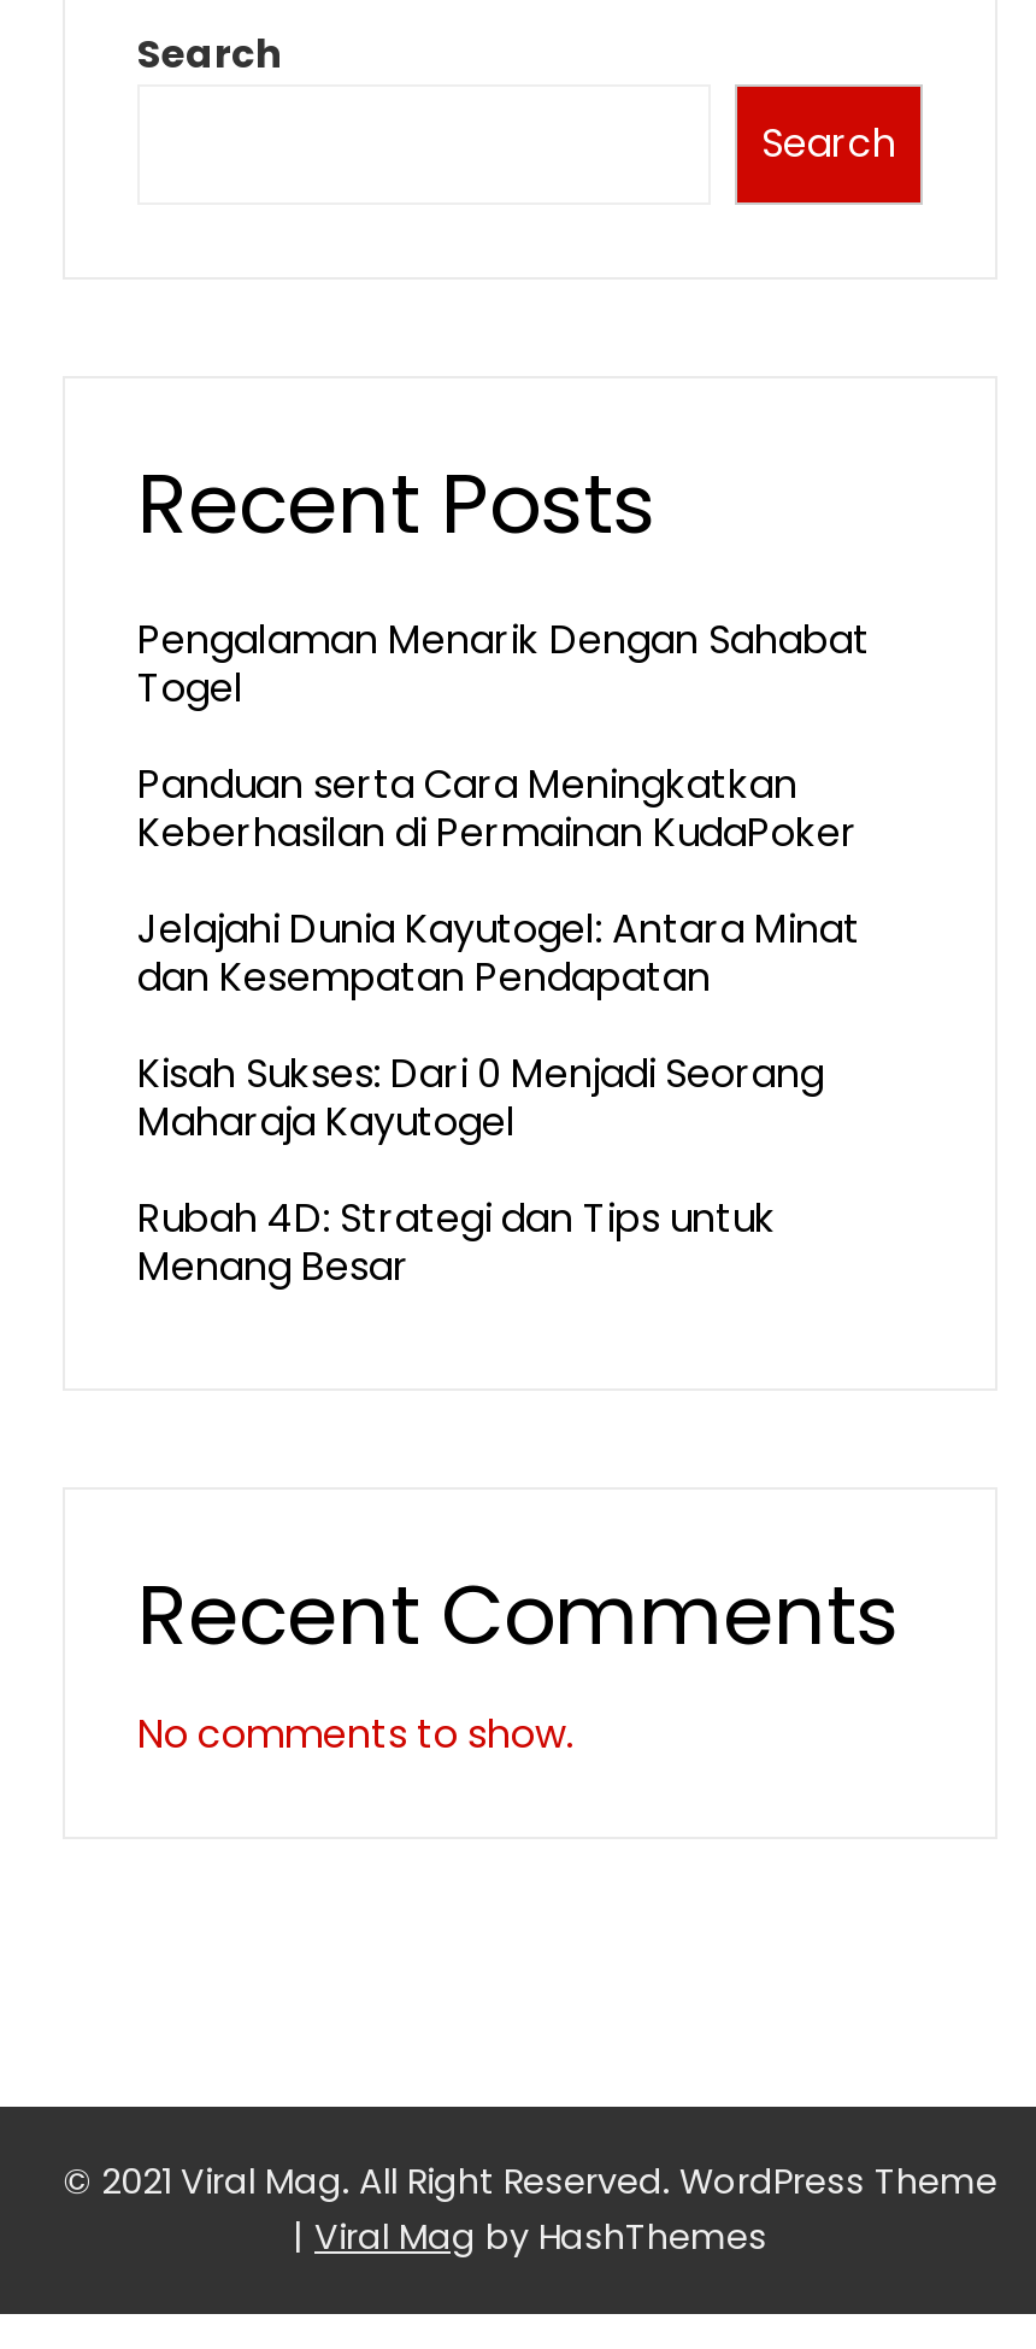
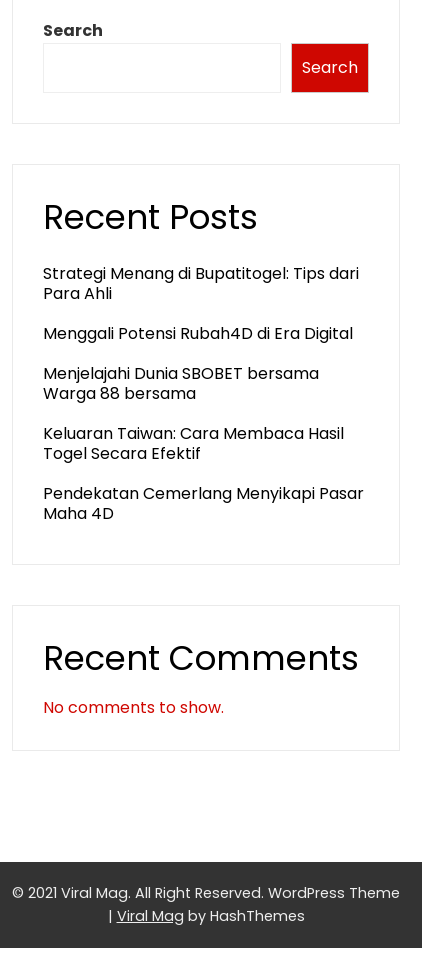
[137,612,870,716] Pengalaman Menarik Dengan Sahabat | Togel -> [43,262,359,305] Strategi Menang di Bupatitogel: Tips dari | Para Ahli
[137,757,858,861] Panduan serta Cara Meningkatkan | Keberhasilan di Permainan KudaPoker -> [43,322,353,345] Menggali Potensi Rubah4D di Era Digital
[137,902,860,1005] Jelajahi Dunia Kayutogel: Antara Minat | dan Kesempatan Pendapatan -> [43,362,319,405] Menjelajahi Dunia SBOBET bersama | Warga 88 bersama
[137,1046,824,1150] Kisah Sukses: Dari 0 Menjadi Seorang | Maharaja Kayutogel -> [43,422,344,465] Keluaran Taiwan: Cara Membaca Hasil | Togel Secara Efektif
[137,1191,776,1294] Rubah 4D: Strategi dan Tips untuk | Menang Besar -> [43,482,364,525] Pendekatan Cemerlang Menyikapi Pasar | Maha 4D

